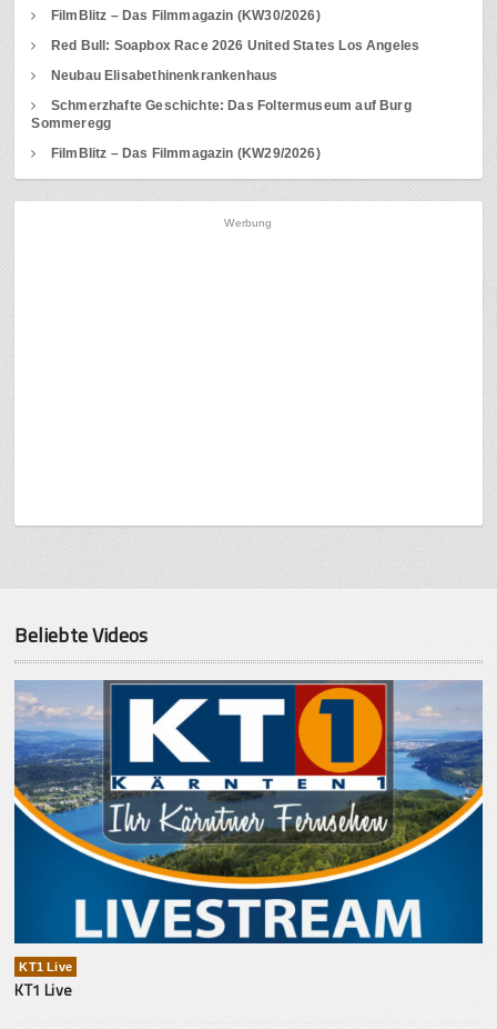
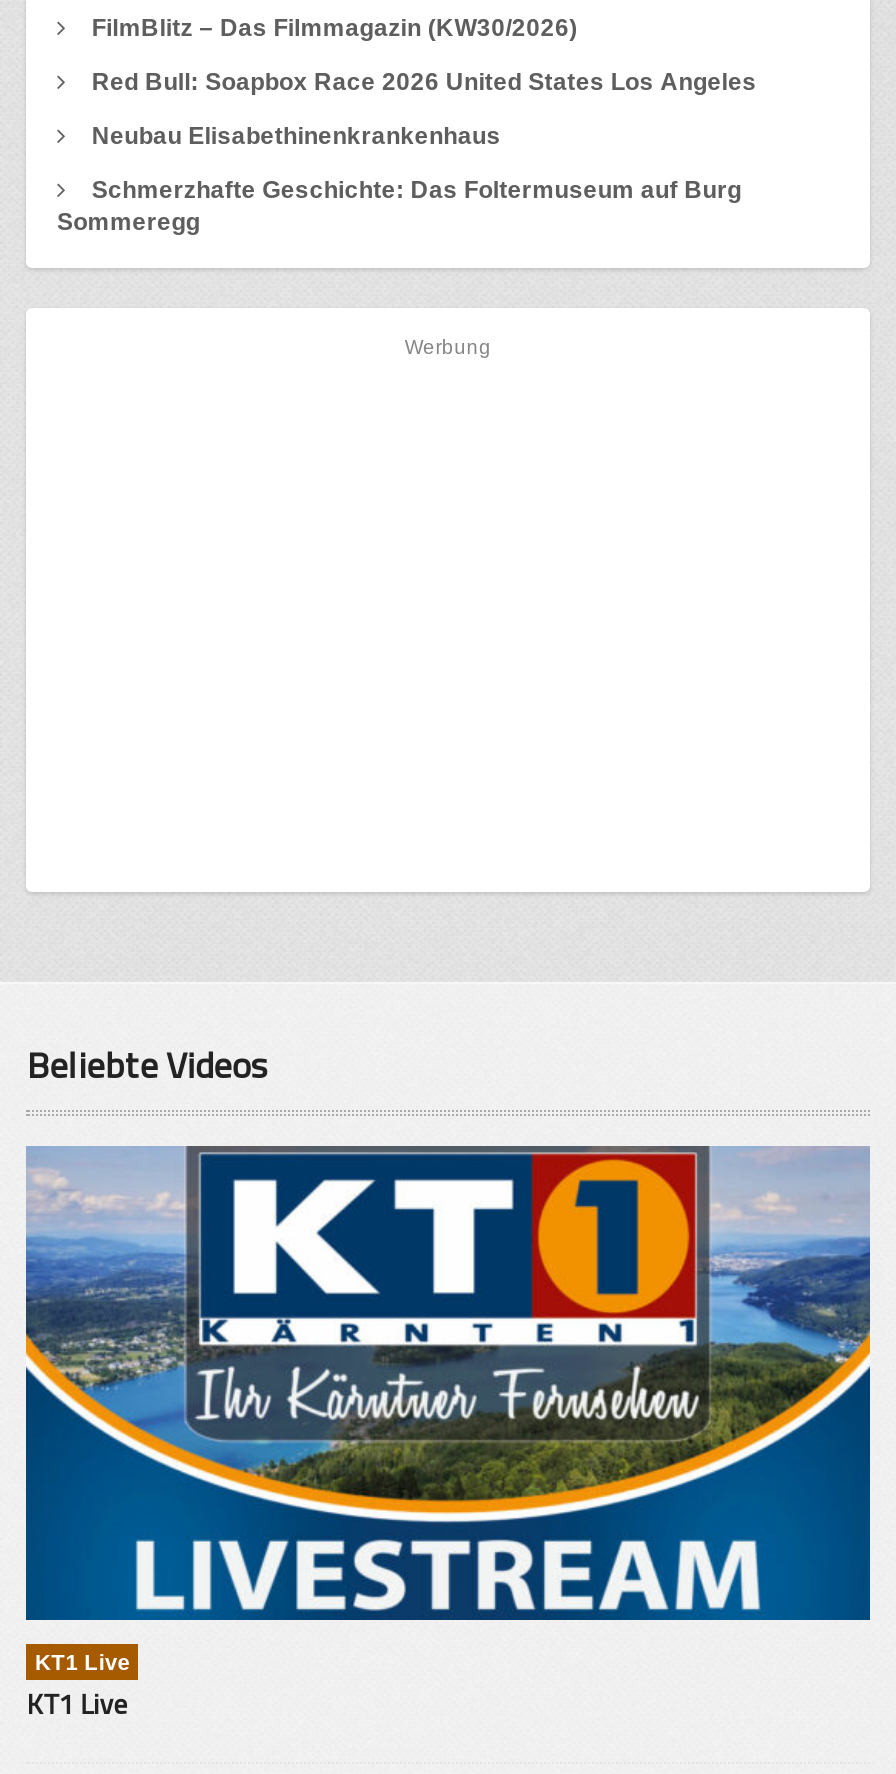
[51,146,320,162] FilmBlitz – Das Filmmagazin (KW29/2026) -> none

